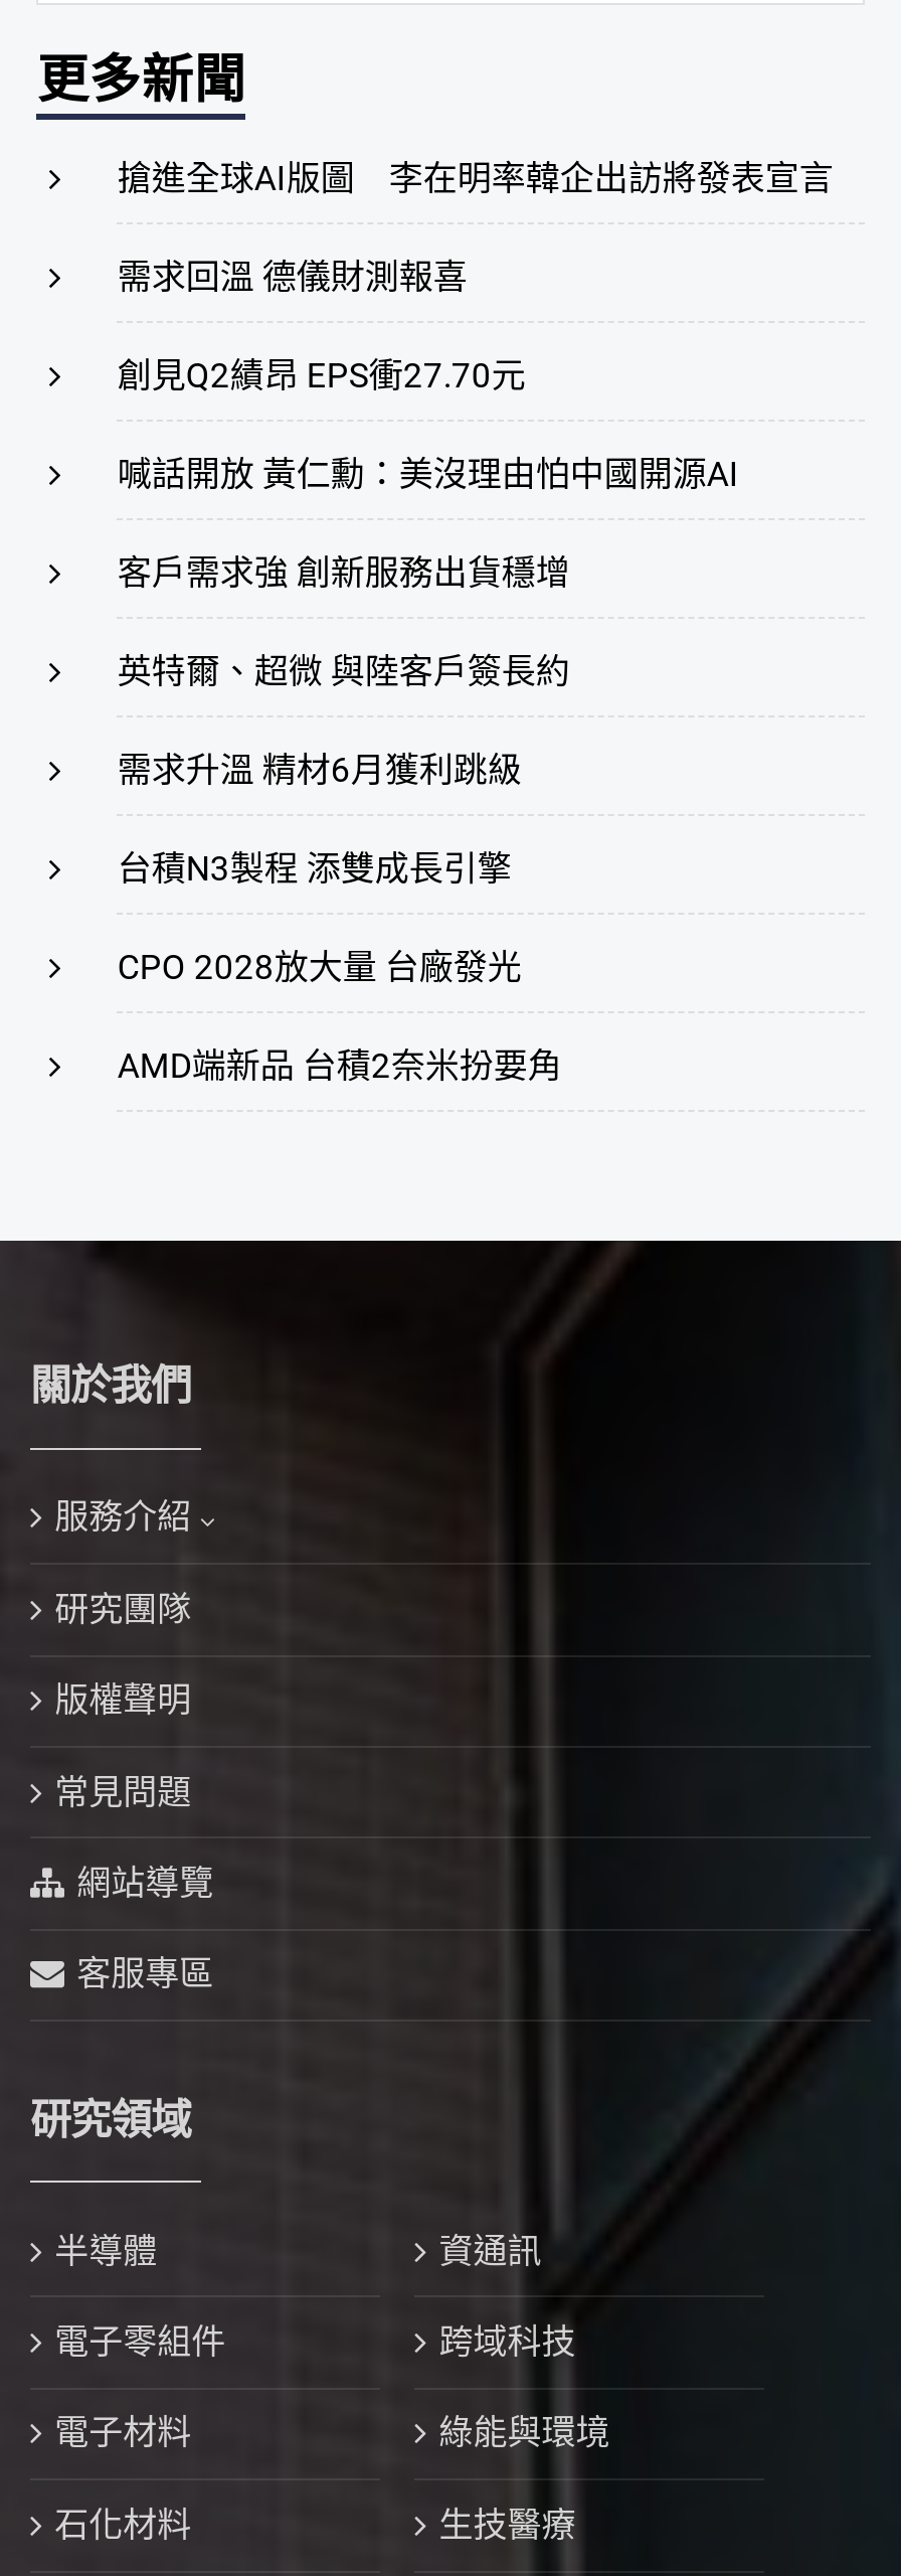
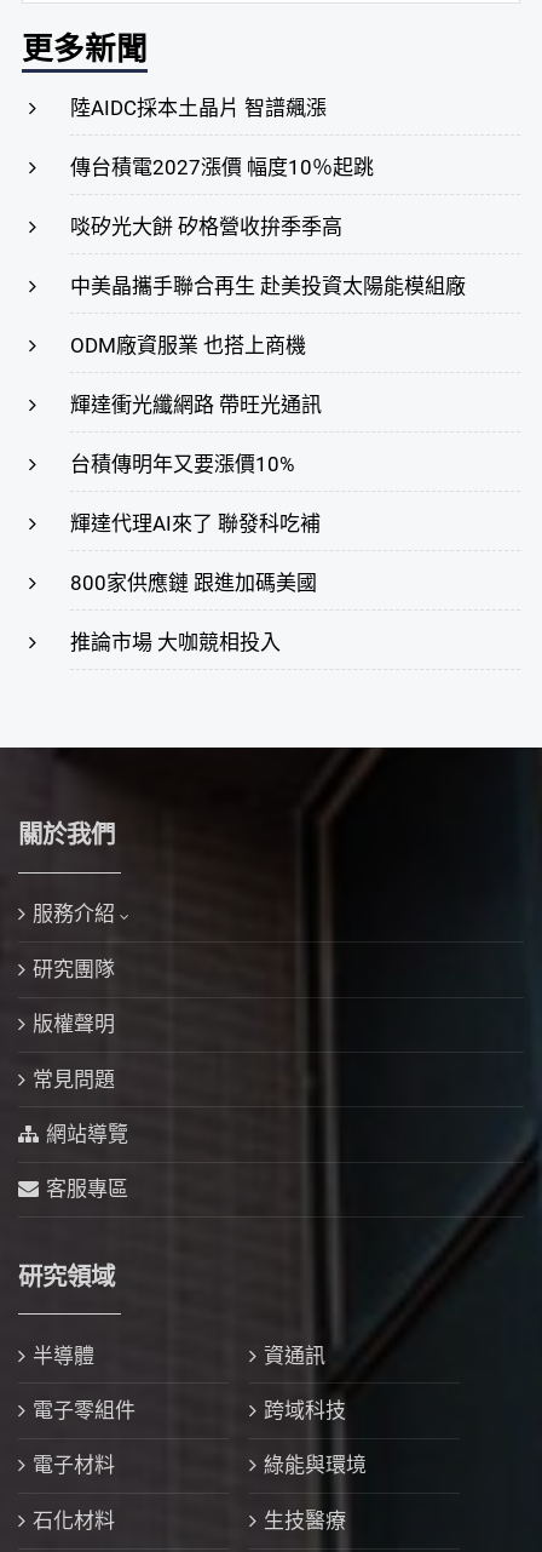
[117,158,833,199] 搶進全球AI版圖 李在明率韓企出訪將發表宣言 -> [71,96,327,120] 陸AIDC採本土晶片 智譜飆漲
[117,257,467,297] 需求回溫 德儀財測報喜 -> [71,155,374,180] 傳台積電2027漲價 幅度10％起跳
[117,356,526,396] 創見Q2績昂 EPS衝27.70元 -> [71,215,343,239] 啖矽光大餅 矽格營收拚季季高
[117,454,739,494] 喊話開放 黃仁勳：美沒理由怕中國開源AI -> [71,274,466,298] 中美晶攜手聯合再生 赴美投資太陽能模組廠
[117,553,570,593] 客戶需求強 創新服務出貨穩增 -> [71,333,307,358] ODM廠資服業 也搭上商機
[117,651,570,692] 英特爾、超微 與陸客戶簽長約 -> [71,393,322,417] 輝達衝光纖網路 帶旺光通訊
[117,750,522,790] 需求升溫 精材6月獲利跳級 -> [71,452,294,476] 台積傳明年又要漲價10%
[117,849,512,889] 台積N3製程 添雙成長引擎 -> [71,512,321,536] 輝達代理AI來了 聯發科吃補
[117,947,522,988] CPO 2028放大量 台廠發光 -> [71,571,317,595] 800家供應鏈 跟進加碼美國
[117,1046,562,1086] AMD端新品 台積2奈米扮要角 -> [71,630,281,654] 推論市場 大咖競相投入

